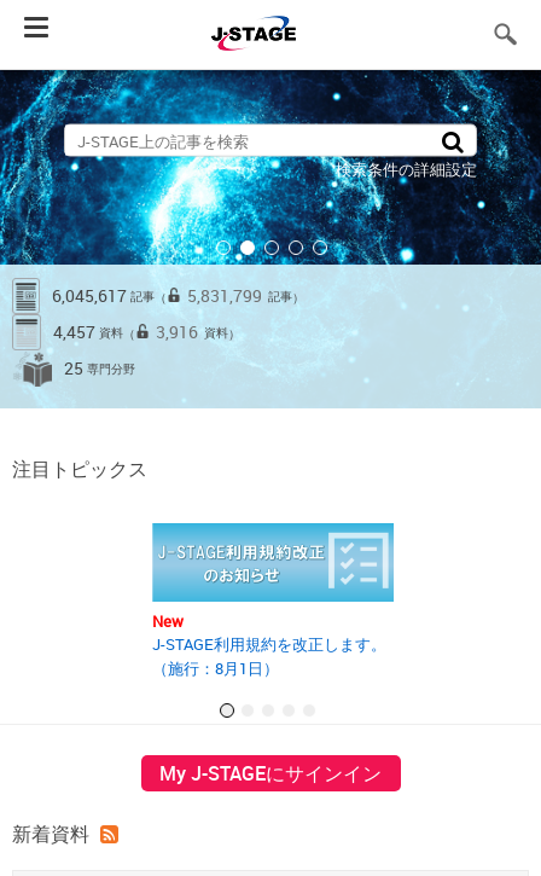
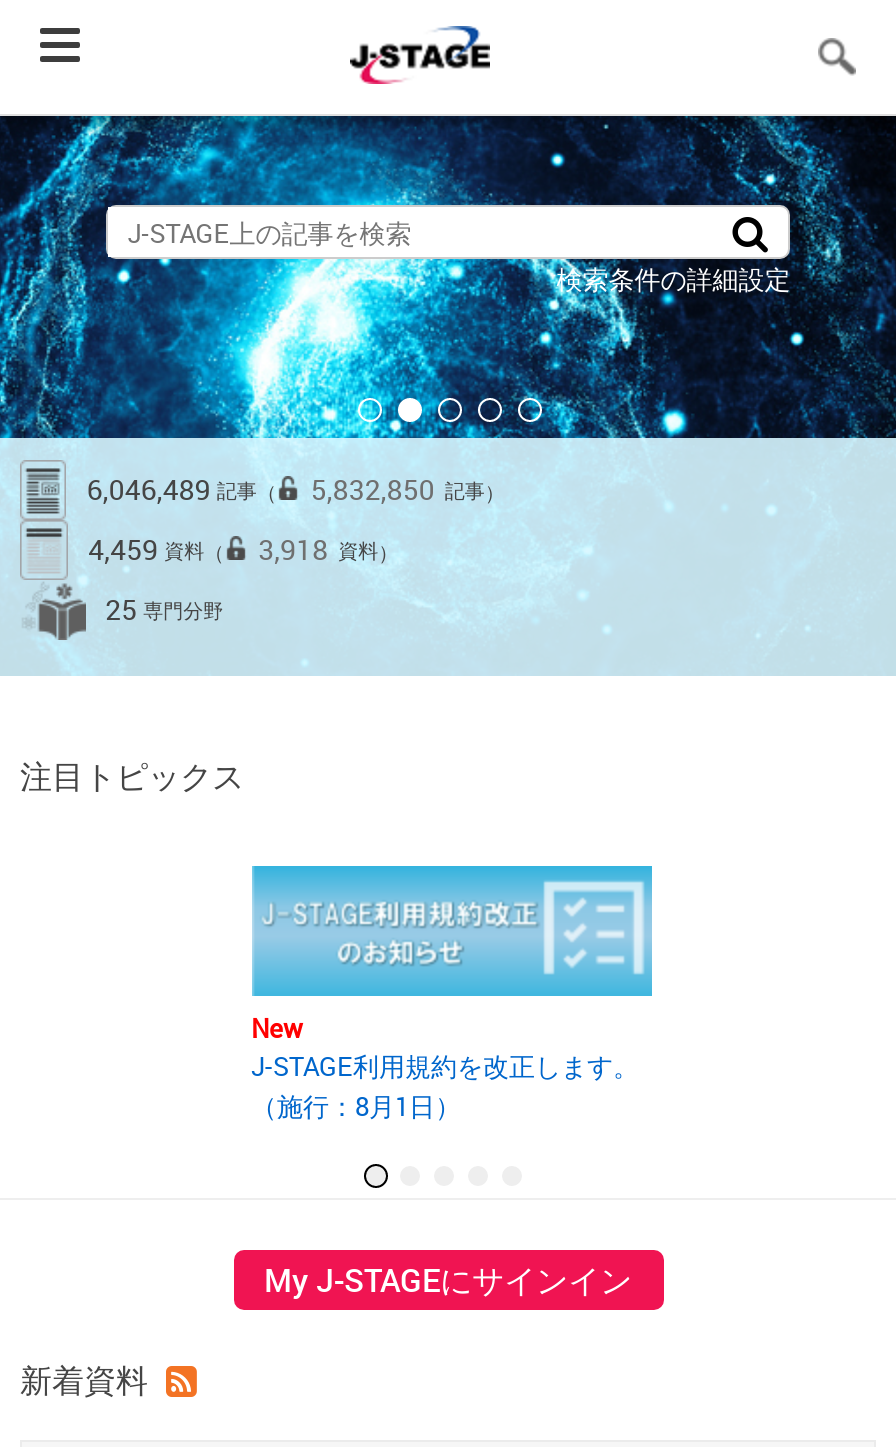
[52,284,167,307] 6,045,617記事（ -> [87,470,277,508] 6,046,489記事（
[188,284,305,307] 5,831,799 記事） -> [311,470,505,508] 5,832,850 記事）
[53,320,135,343] 4,457資料（ -> [88,530,224,568] 4,459資料（
[156,320,241,343] 3,916 資料） -> [258,530,398,568] 3,918 資料）

